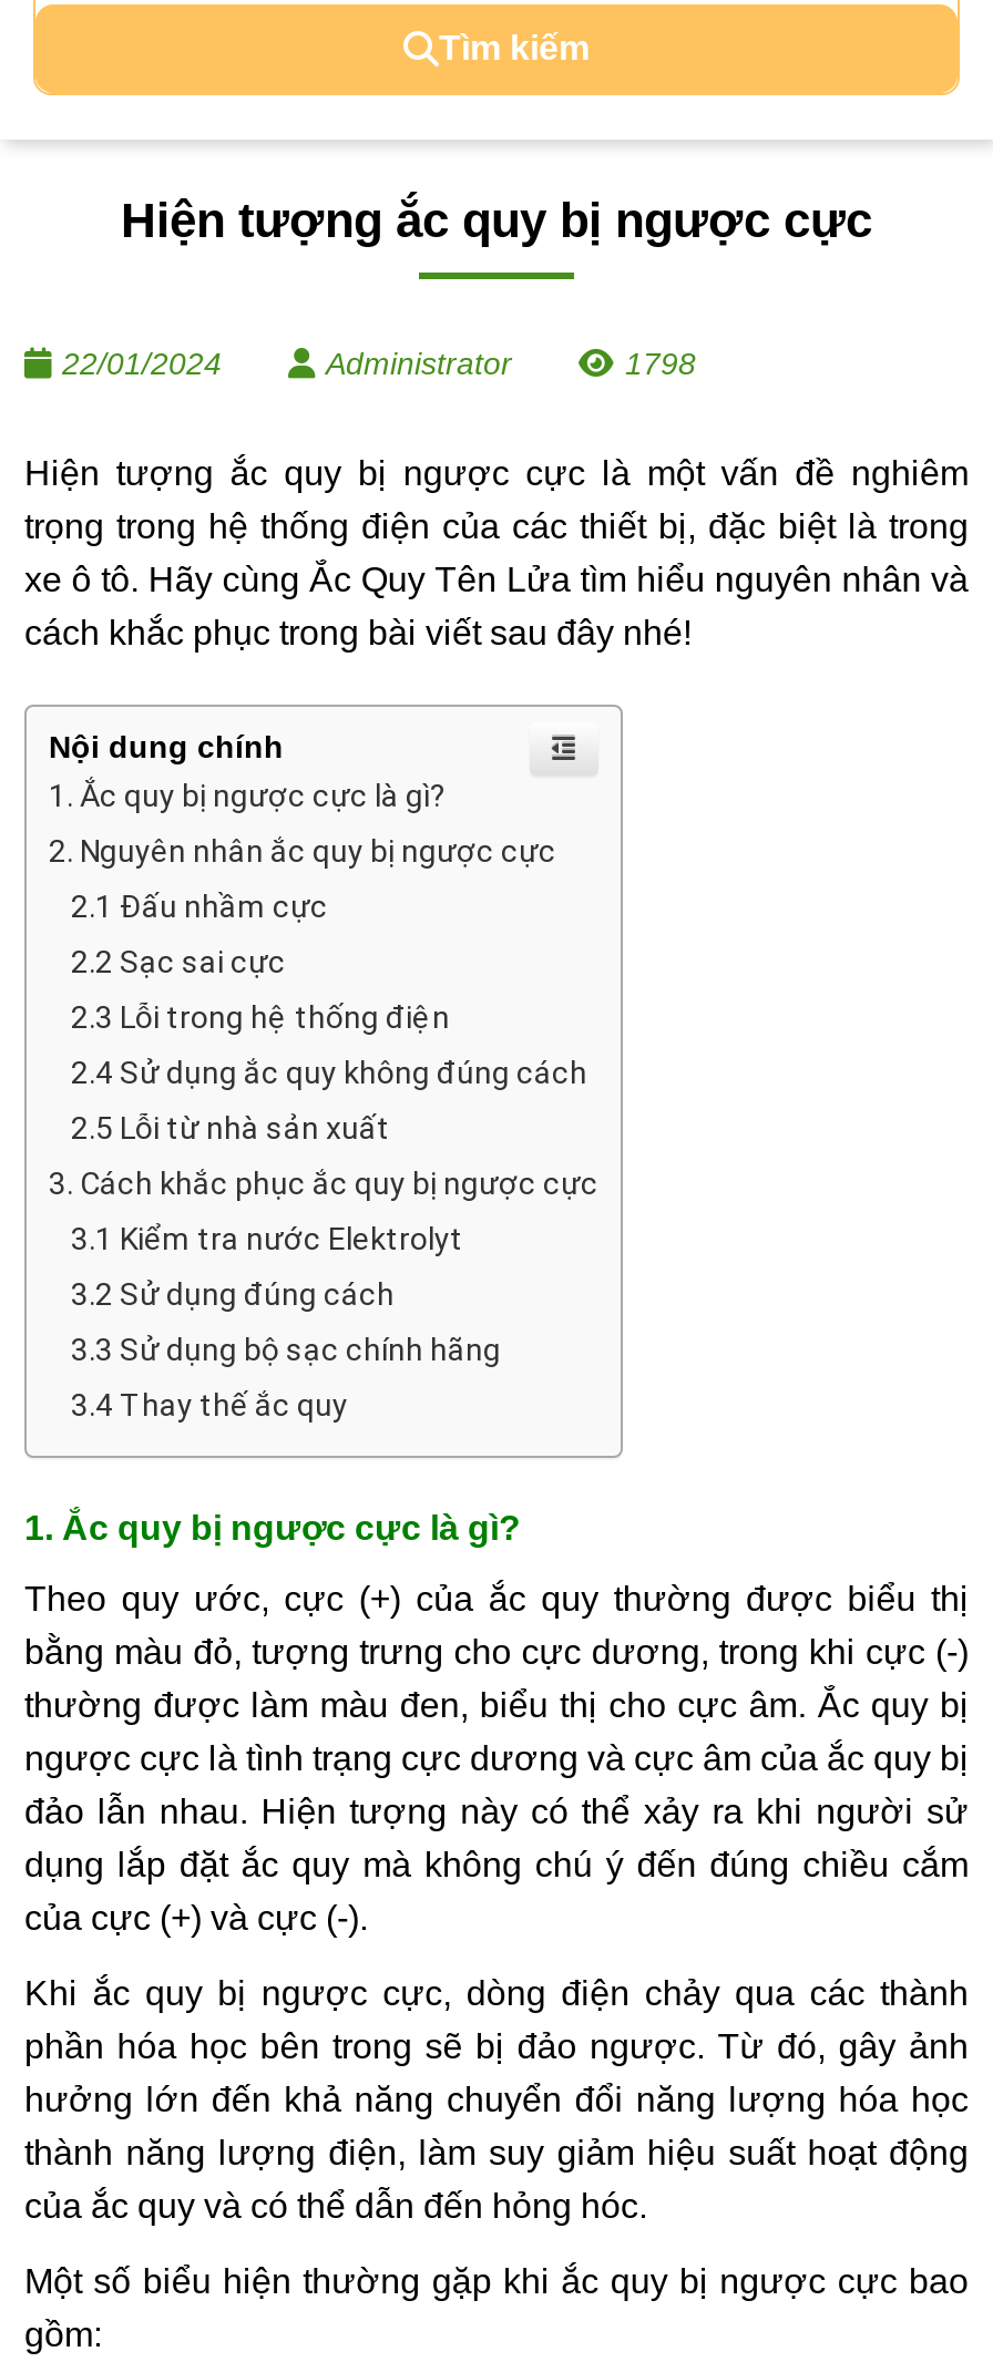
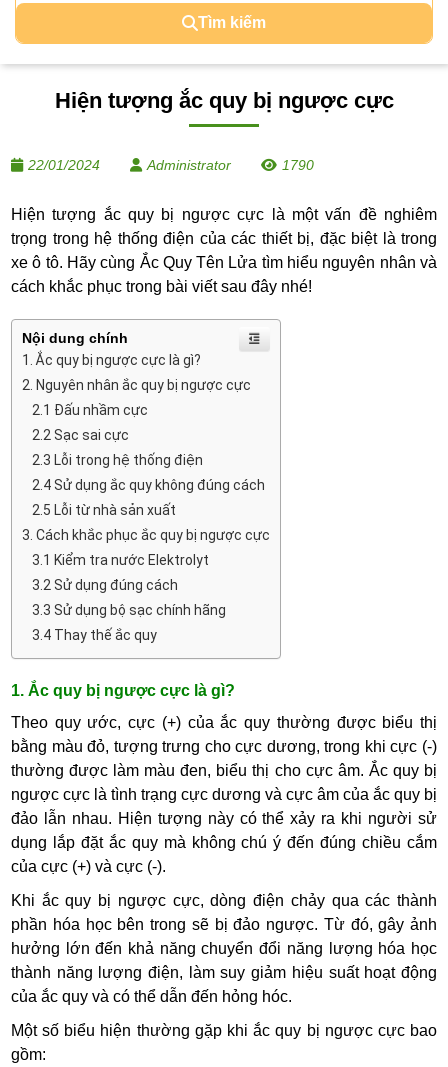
[625,346,696,381] 1798 -> [282,157,314,173] 1790

